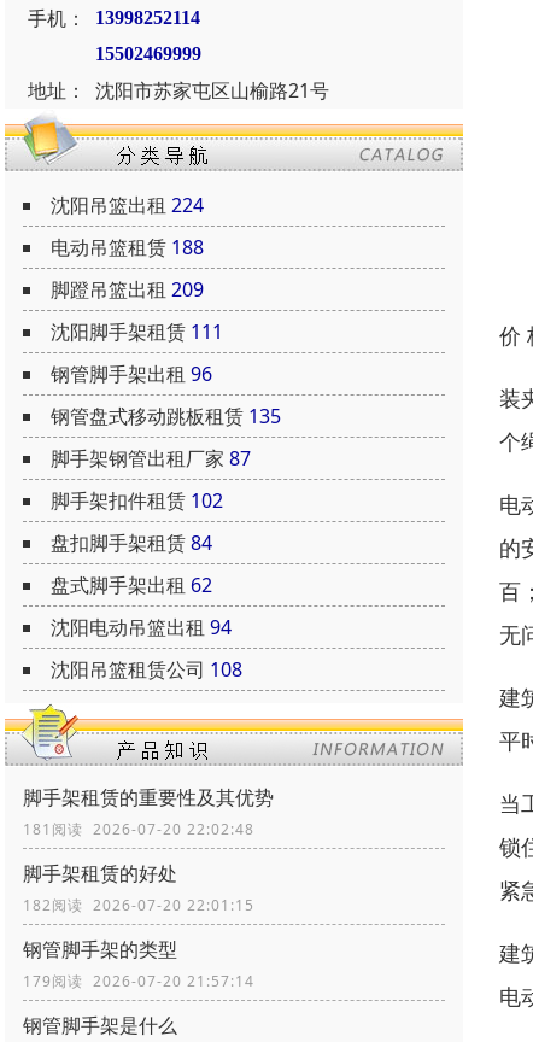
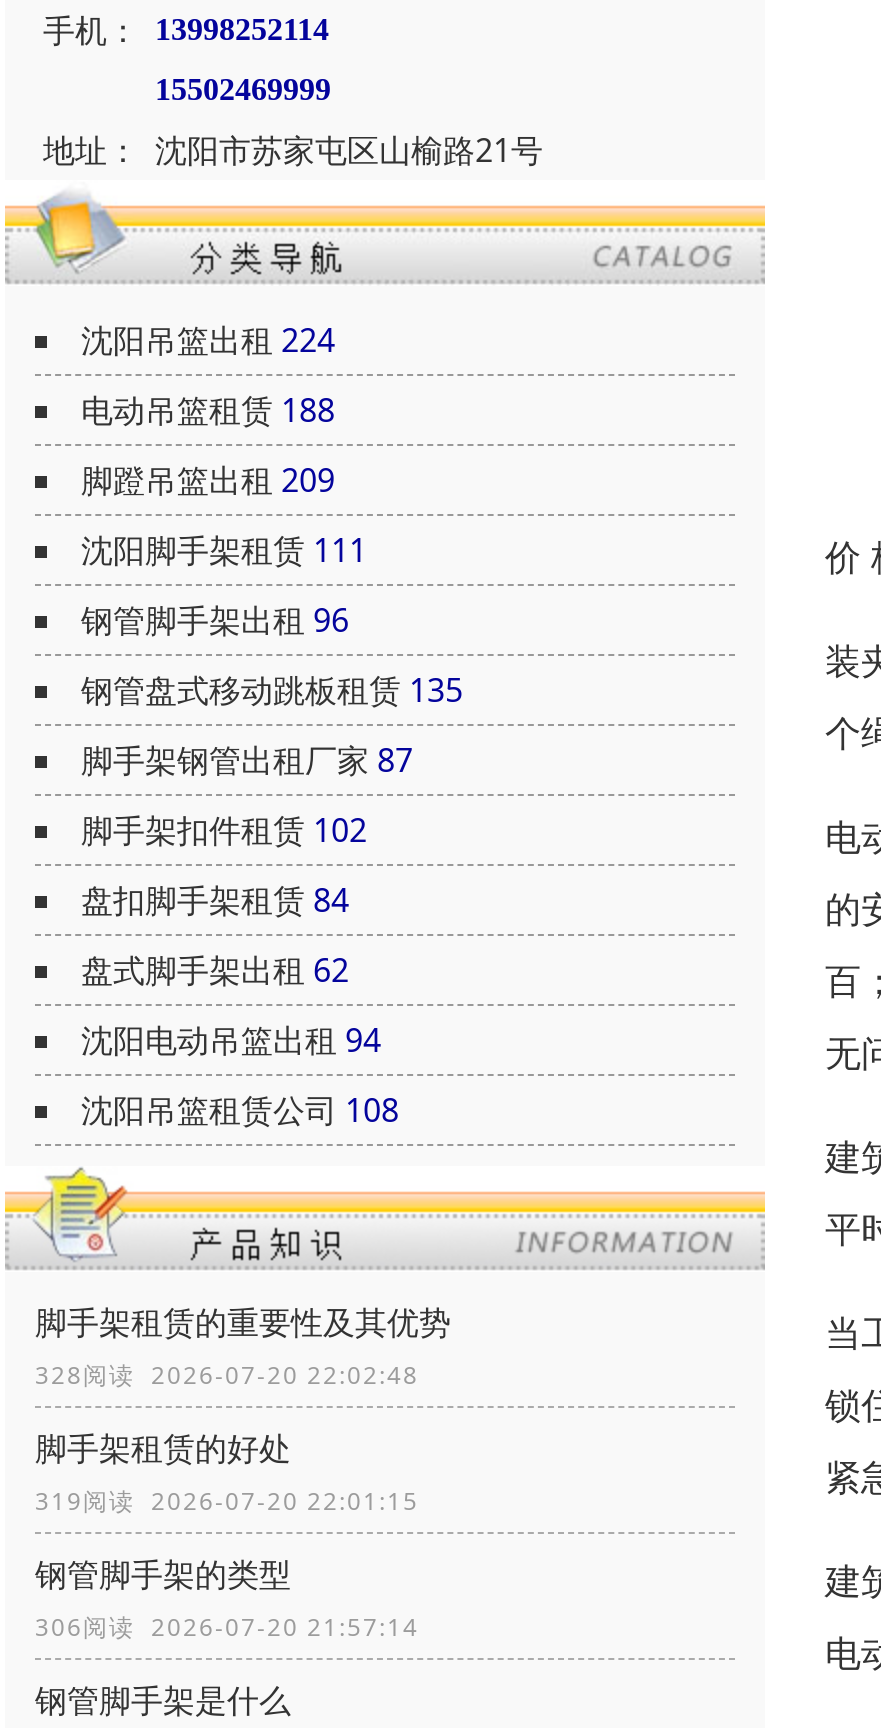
[23,819,254,840] 181阅读 2026-07-20 22:02:48 -> [35,1358,419,1392] 328阅读 2026-07-20 22:02:48
[23,895,254,916] 182阅读 2026-07-20 22:01:15 -> [35,1484,419,1518] 319阅读 2026-07-20 22:01:15
[23,971,254,992] 179阅读 2026-07-20 21:57:14 -> [35,1610,419,1644] 306阅读 2026-07-20 21:57:14

